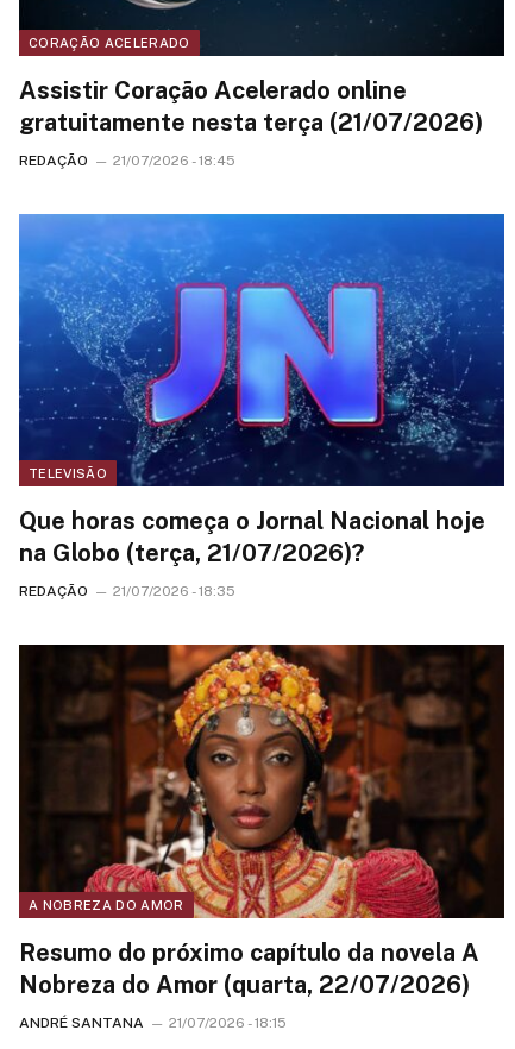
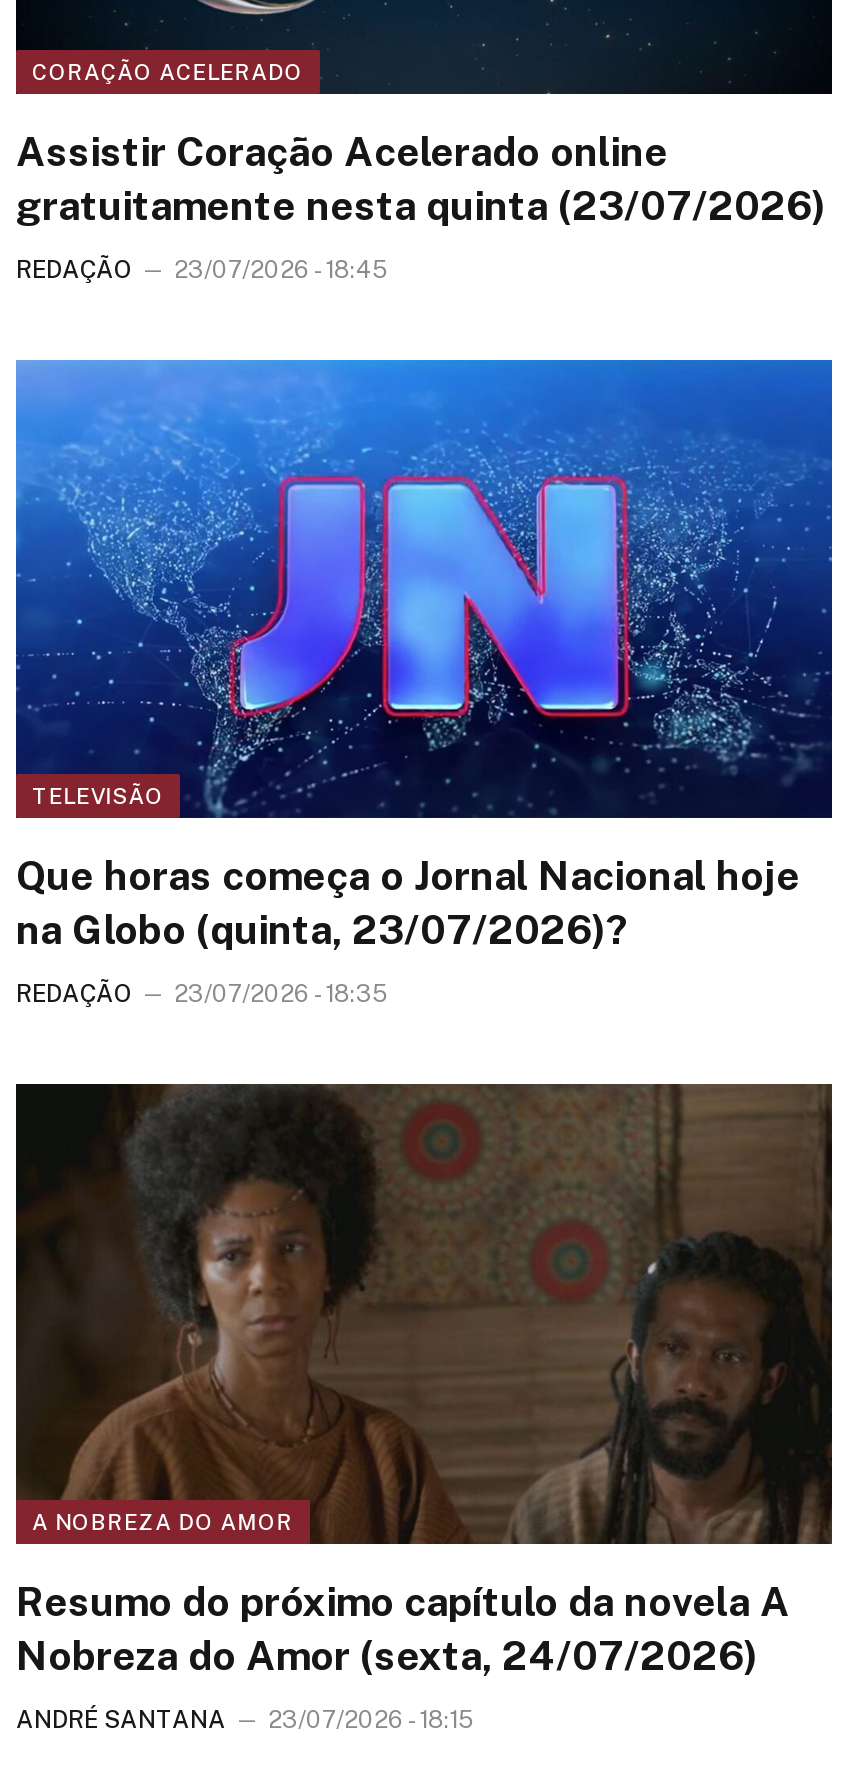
[19,108,483,136] gratuitamente nesta terça (21/07/2026) -> [16,181,826,229] gratuitamente nesta quinta (23/07/2026)
[19,152,235,168] REDAÇÃO 21/07/2026 - 18:45 -> [16,255,388,283] REDAÇÃO 23/07/2026 - 18:45
[19,539,364,567] na Globo (terça, 21/07/2026)? -> [16,906,626,954] na Globo (quinta, 23/07/2026)?
[19,583,235,599] REDAÇÃO 21/07/2026 - 18:35 -> [16,980,388,1008] REDAÇÃO 23/07/2026 - 18:35
[30,643,503,919] [image] -> [34,1082,830,1546] [image]
[19,970,470,998] Nobreza do Amor (quarta, 22/07/2026) -> [16,1631,758,1679] Nobreza do Amor (sexta, 24/07/2026)
[19,1014,287,1031] ANDRÉ SANTANA 21/07/2026 - 18:15 -> [16,1705,474,1733] ANDRÉ SANTANA 23/07/2026 - 18:15

